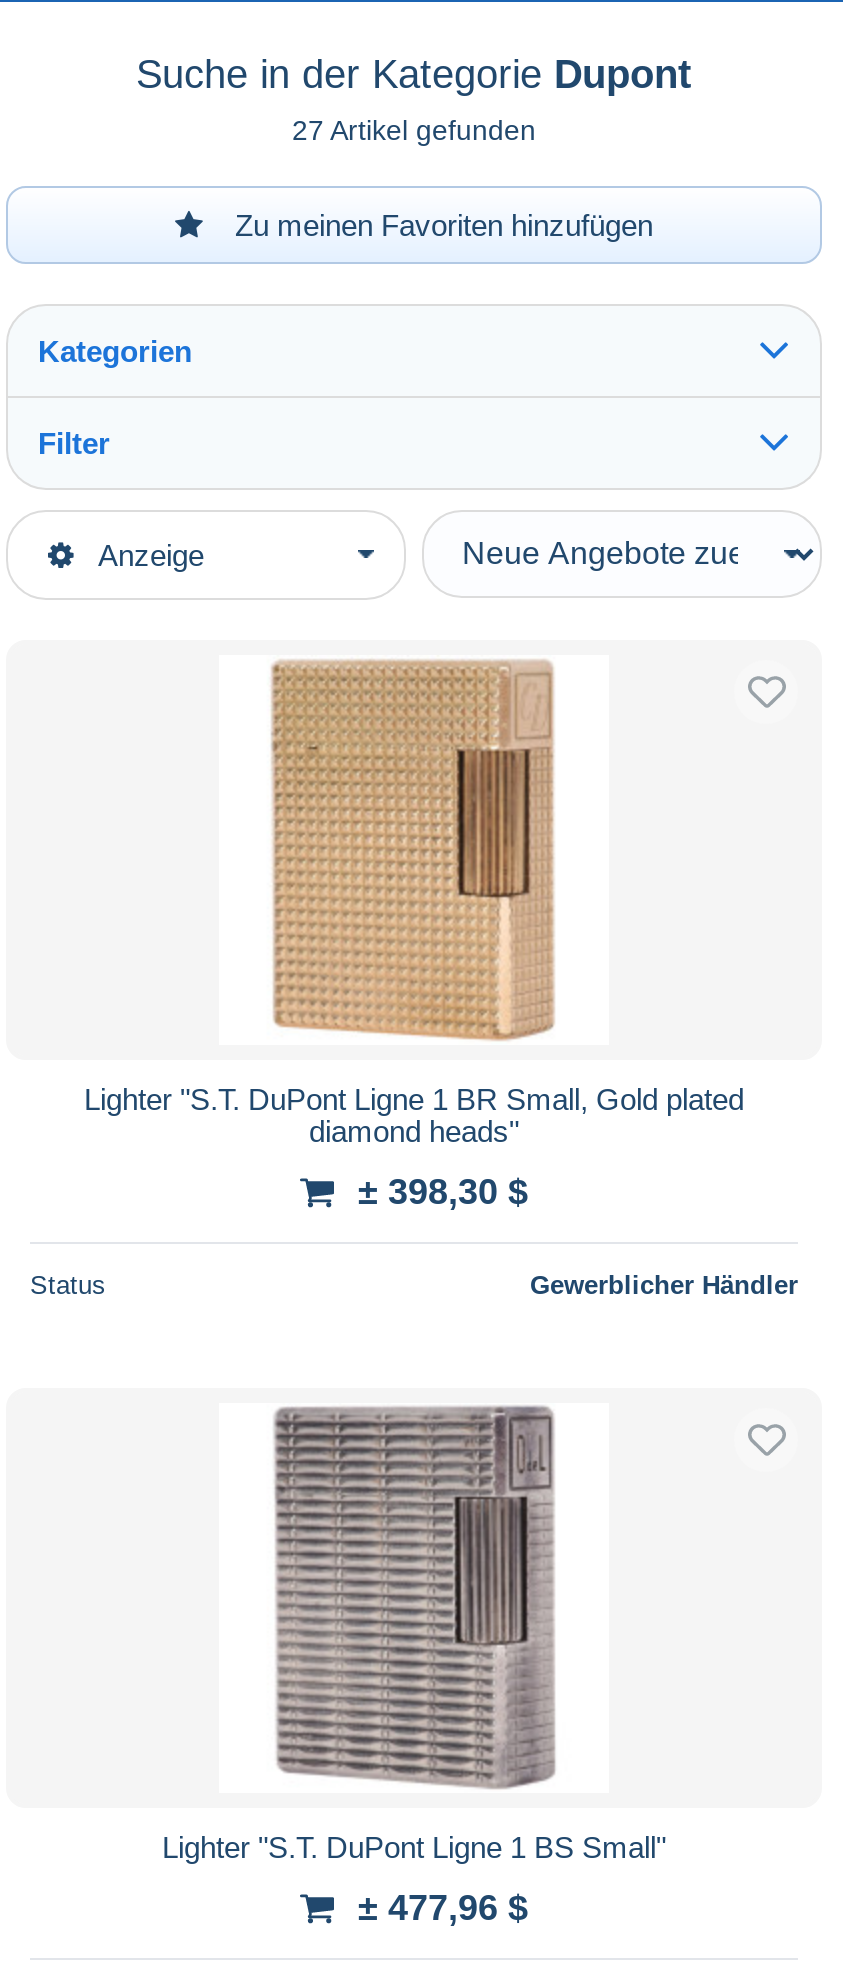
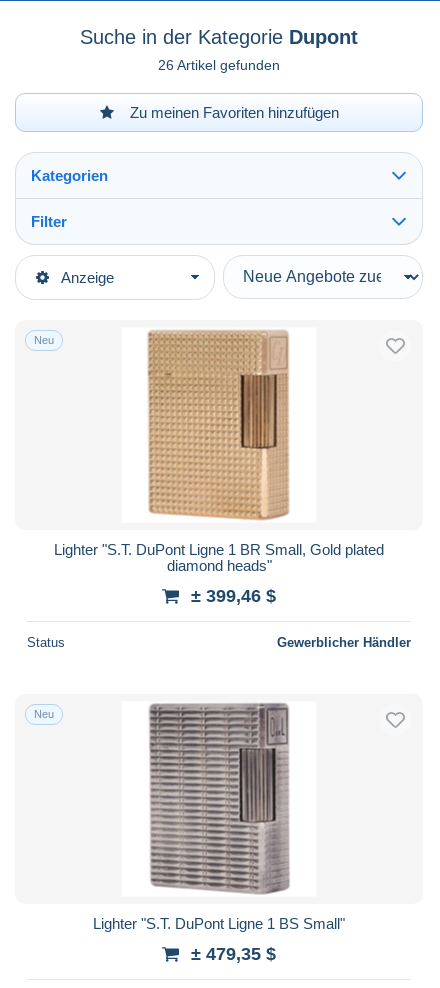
[292,114,536,146] 27 Artikel gefunden -> [158,57,280,73] 26 Artikel gefunden
none -> [34,334,54,346] Neu
[358,1172,528,1212] ± 398,30 $ -> [191,586,276,606] ± 399,46 $
none -> [34,708,54,720] Neu
[358,1888,528,1928] ± 477,96 $ -> [191,944,276,964] ± 479,35 $

